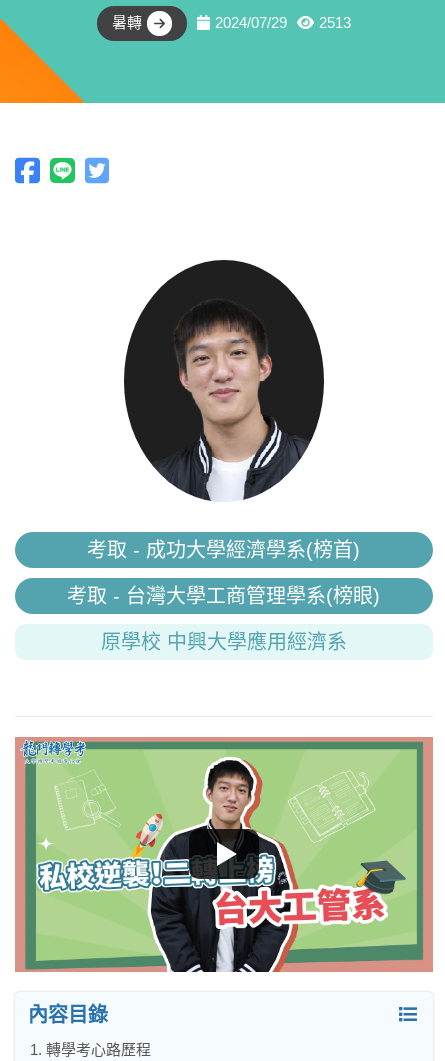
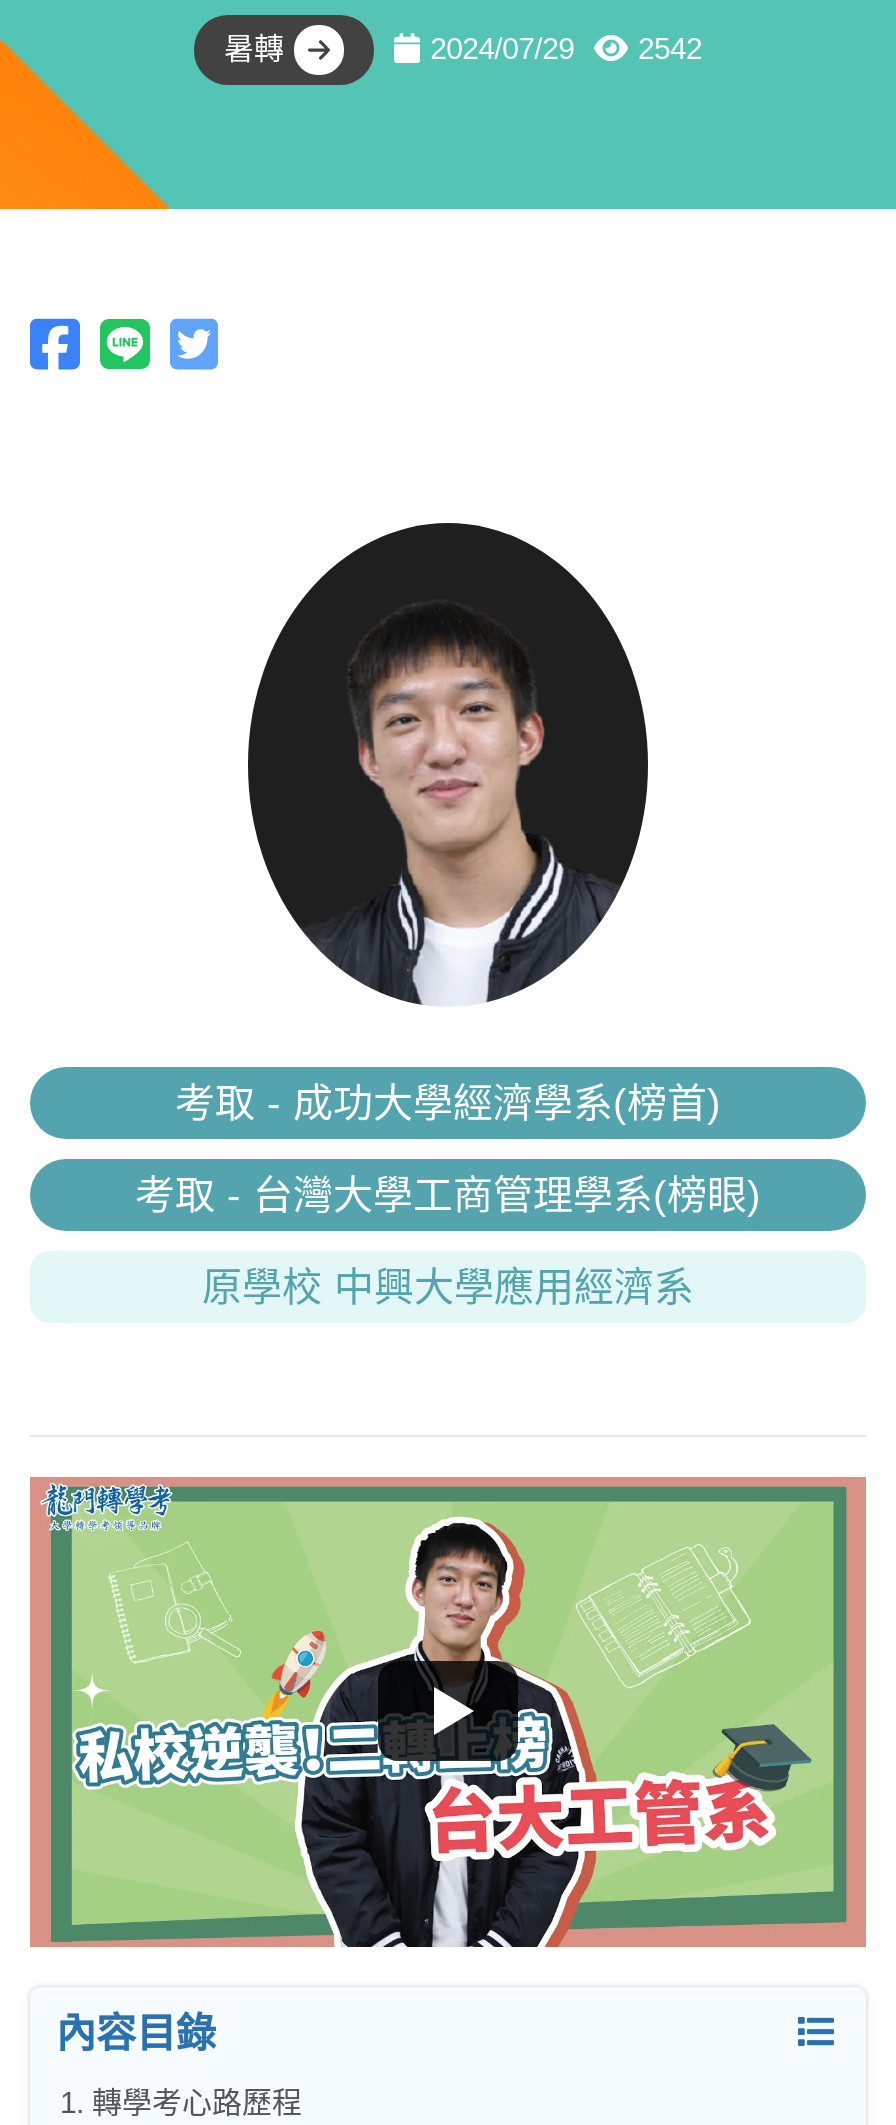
[215,14,351,31] 2024/07/29 2513 -> [430,31,702,65] 2024/07/29 2542

